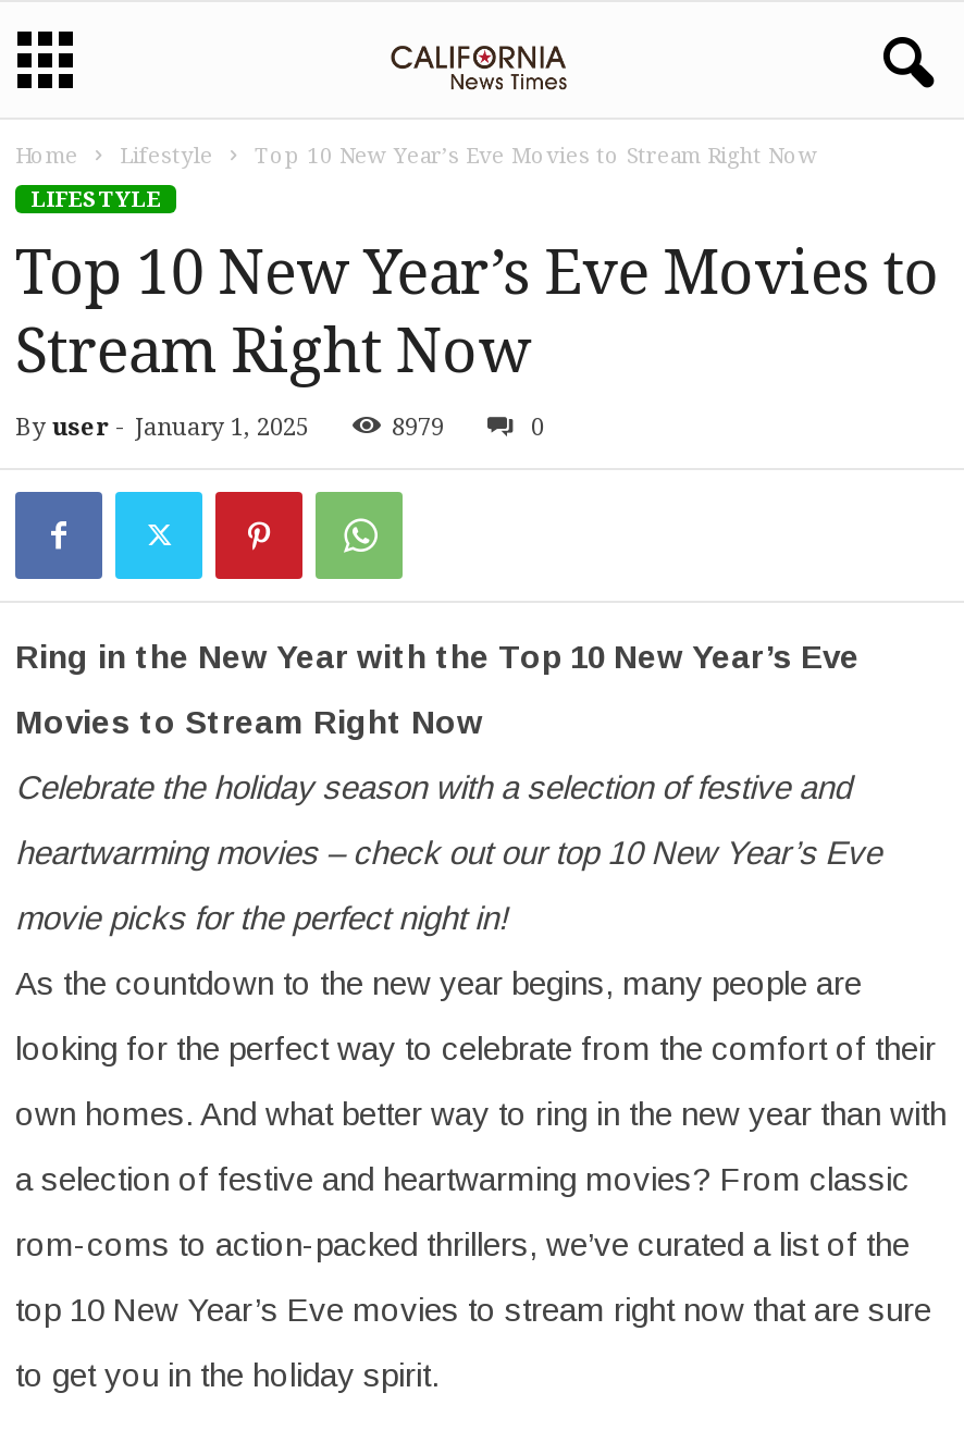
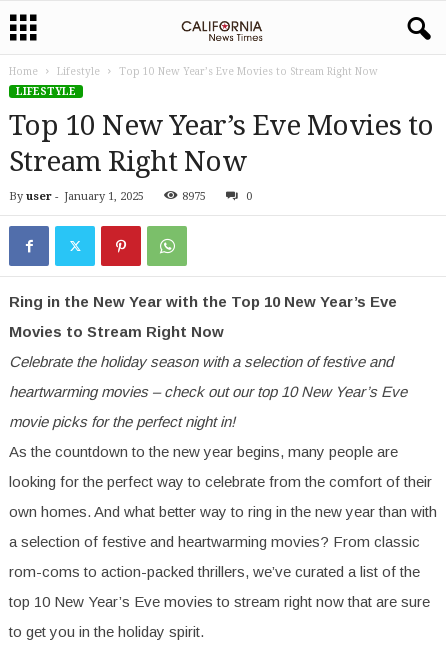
[392,414,444,442] 8979 -> [182,190,206,203] 8975

